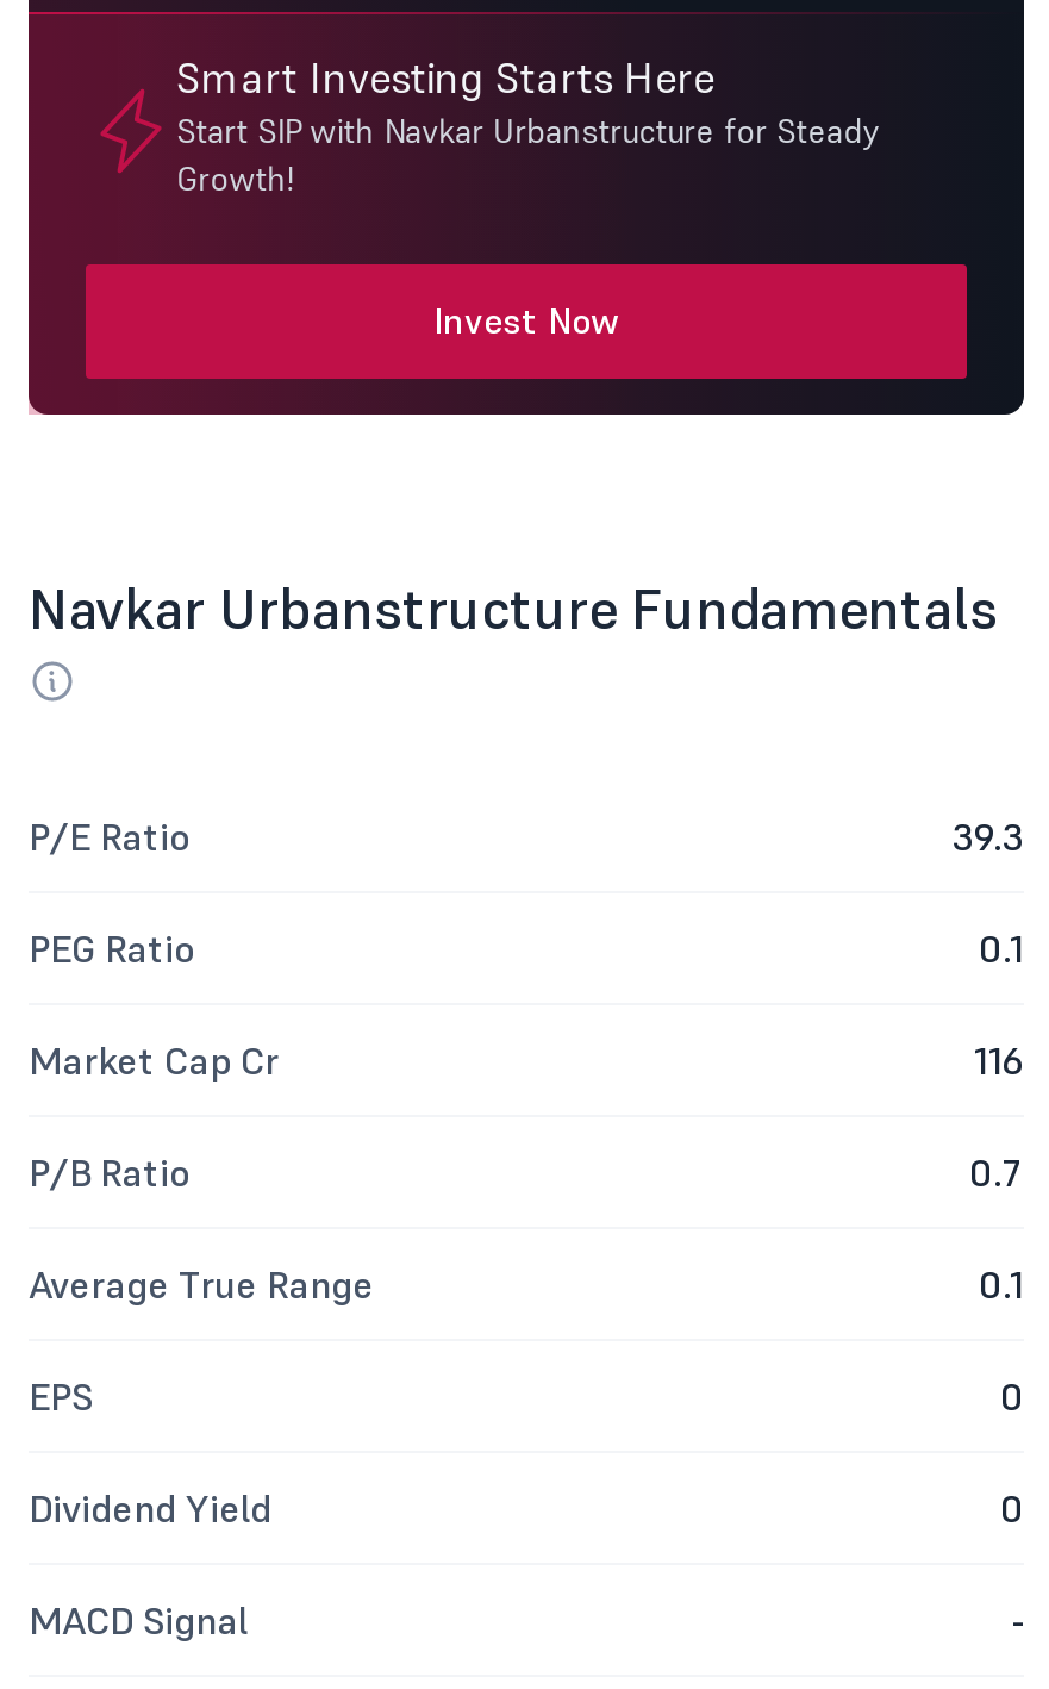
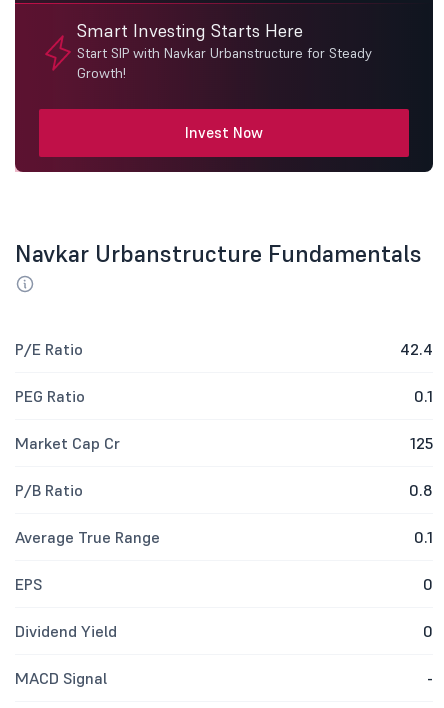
[953,812,1024,860] 39.3 -> [400,339,433,359] 42.4
[974,1036,1024,1084] 116 -> [410,433,433,453] 125
[969,1148,1024,1196] 0.7 -> [409,480,433,500] 0.8

